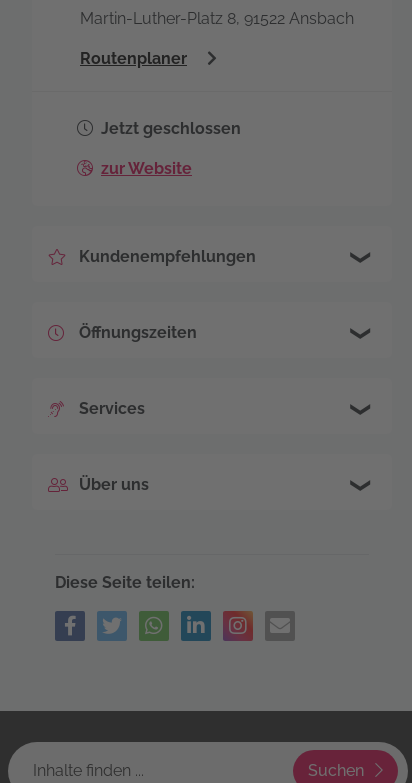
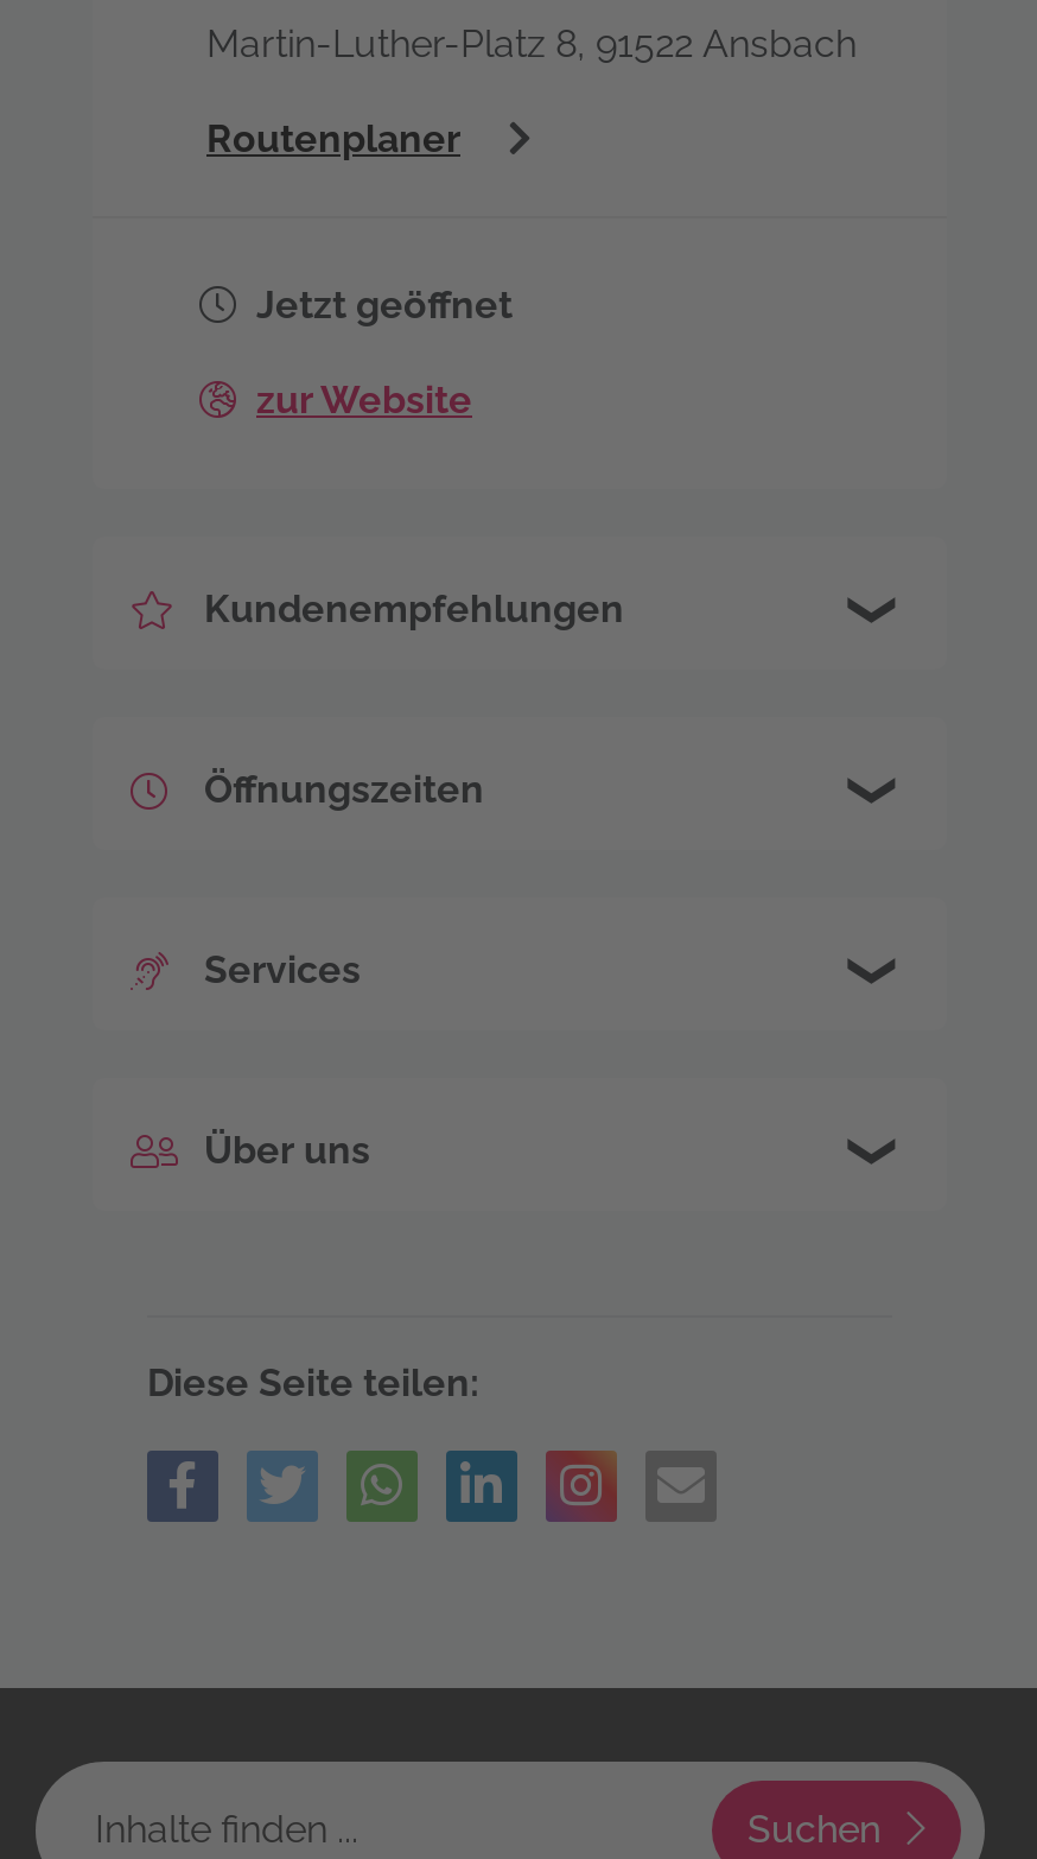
[101,118,241,137] Jetzt geschlossen -> [256,281,513,326] Jetzt geöffnet

